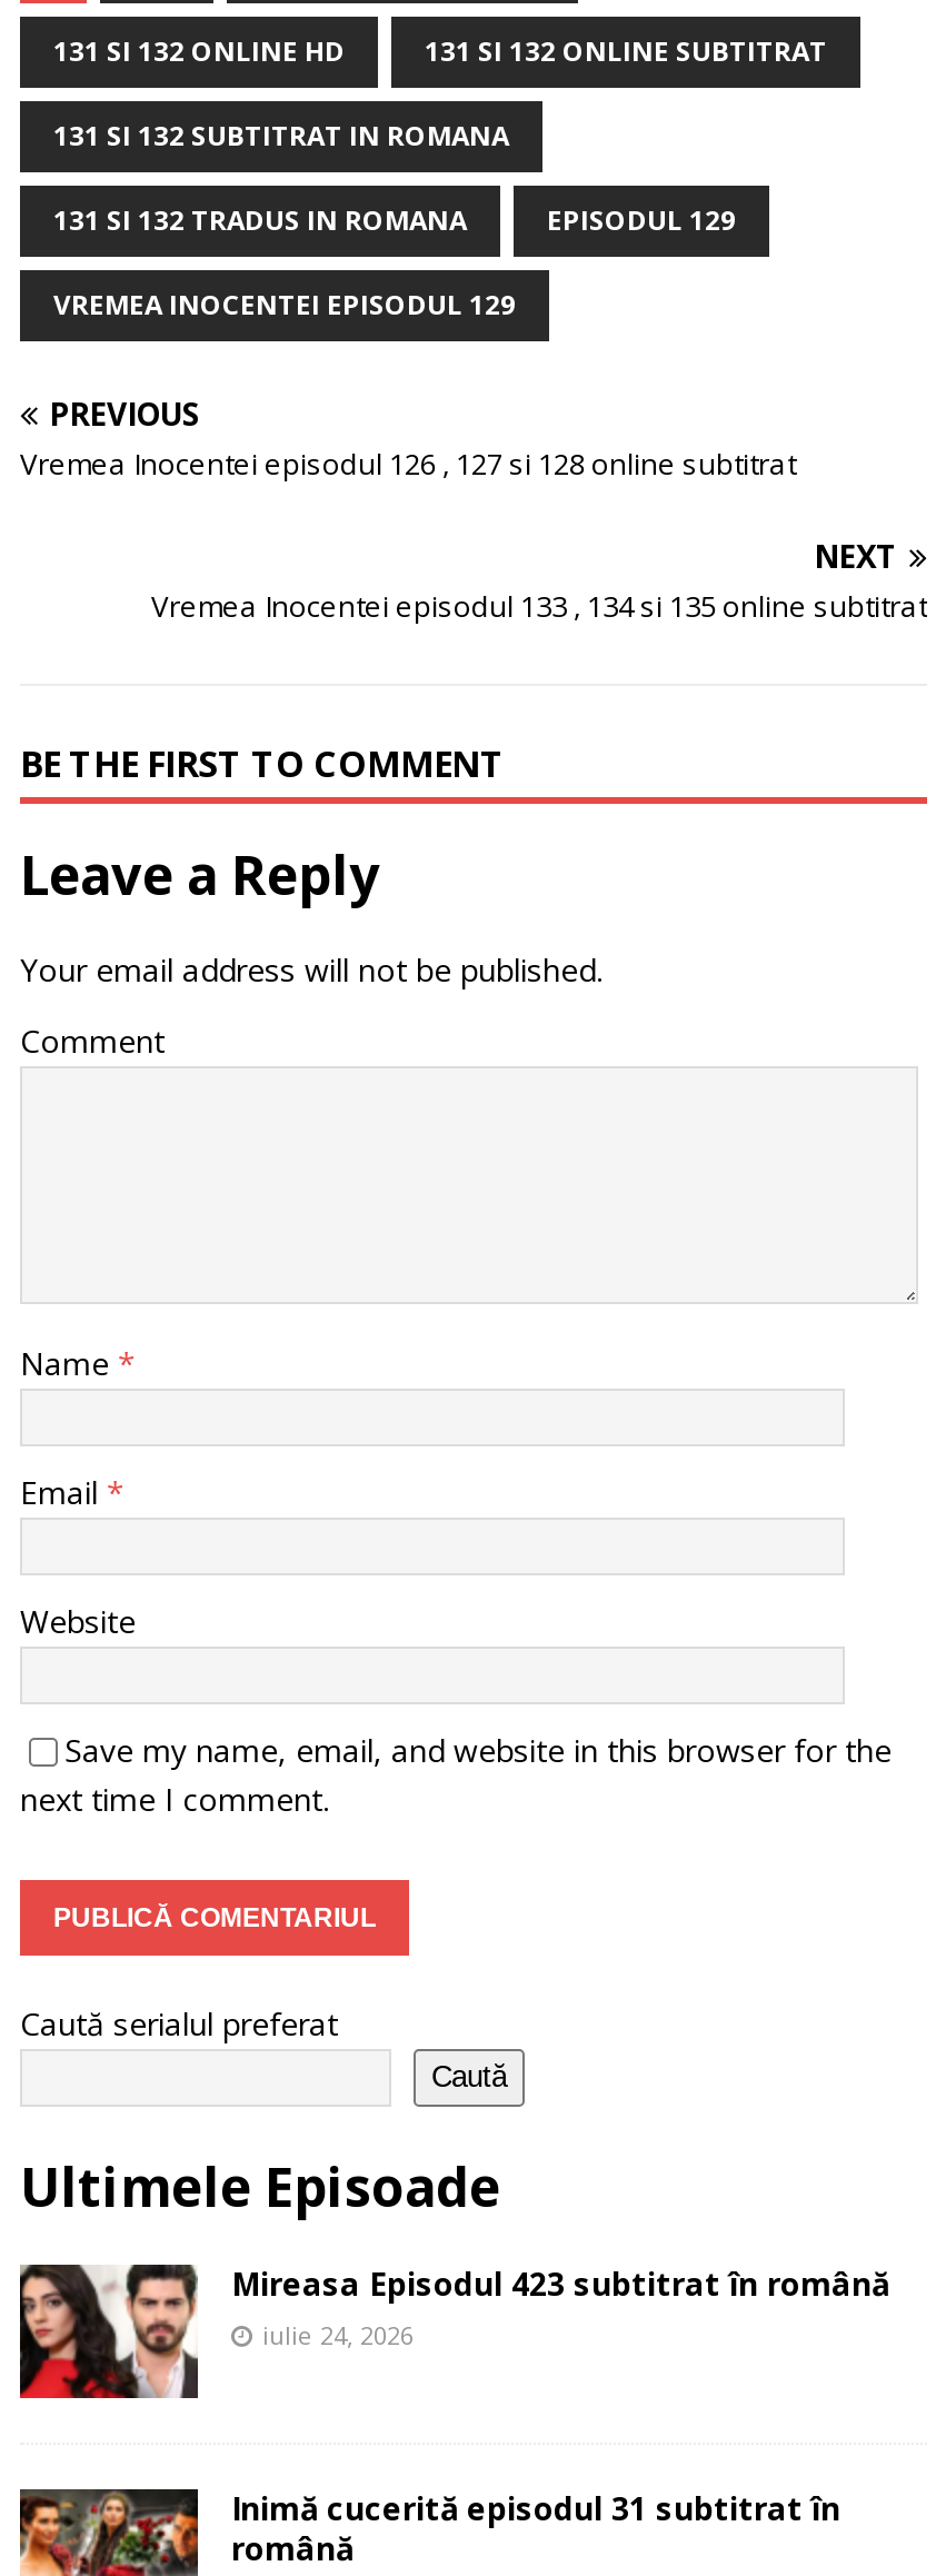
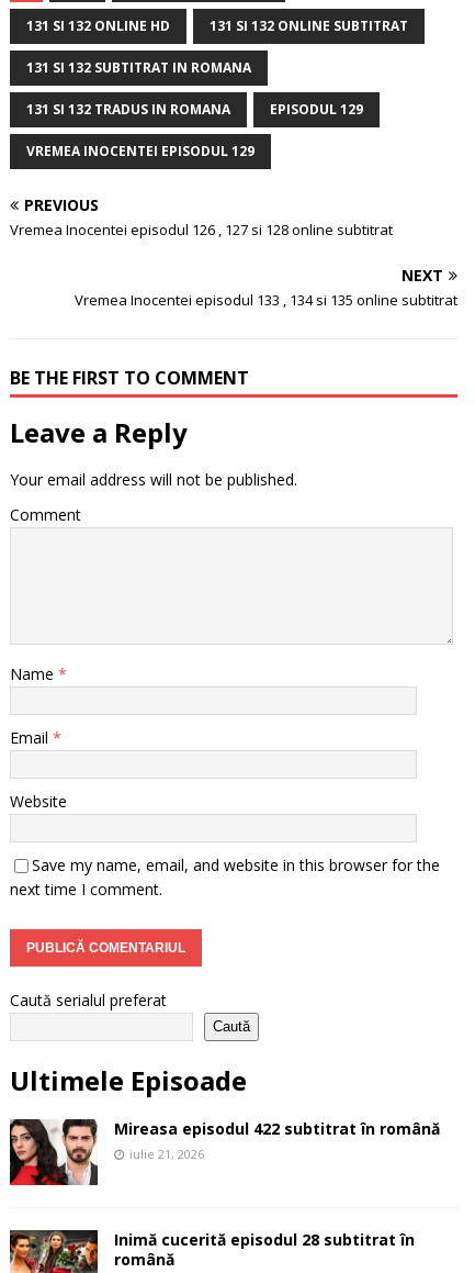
[231,2262,889,2304] Mireasa Episodul 423 subtitrat în română -> [114,1118,440,1139] Mireasa episodul 422 subtitrat în română
[262,2317,414,2351] iulie 24, 2026 -> [129,1145,204,1162] iulie 21, 2026
[231,2486,840,2528] Inimă cucerită episodul 31 subtitrat în -> [114,1229,415,1249] Inimă cucerită episodul 28 subtitrat în

